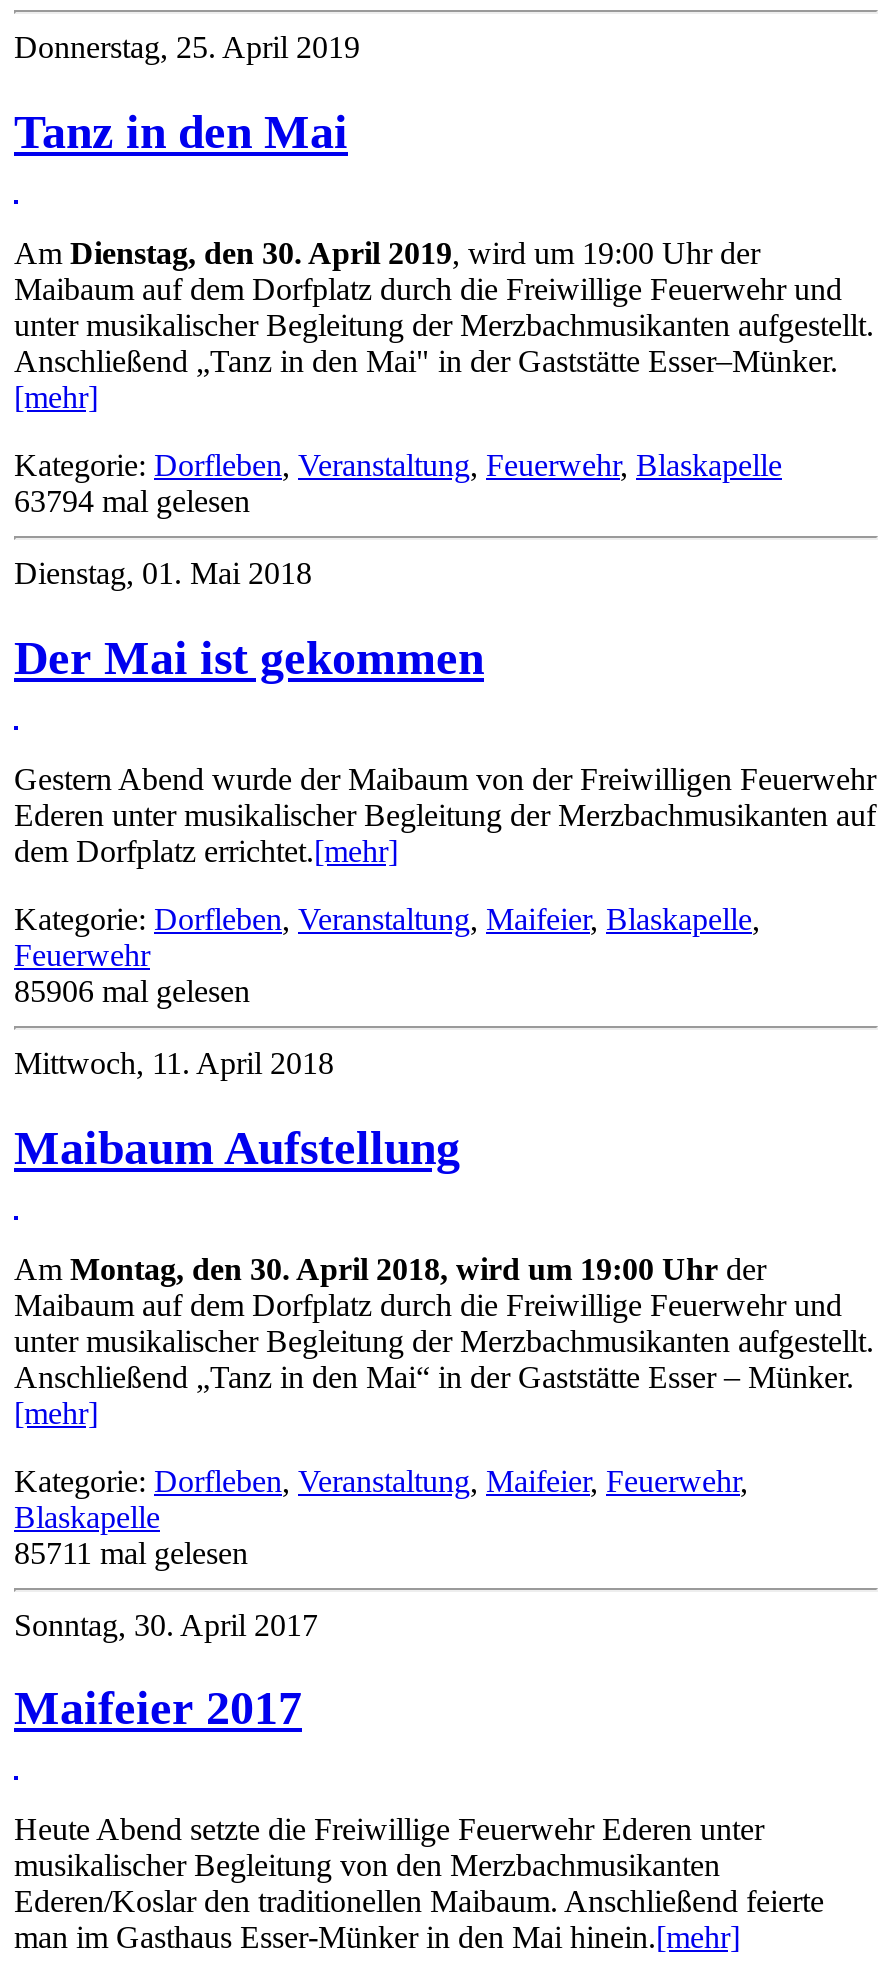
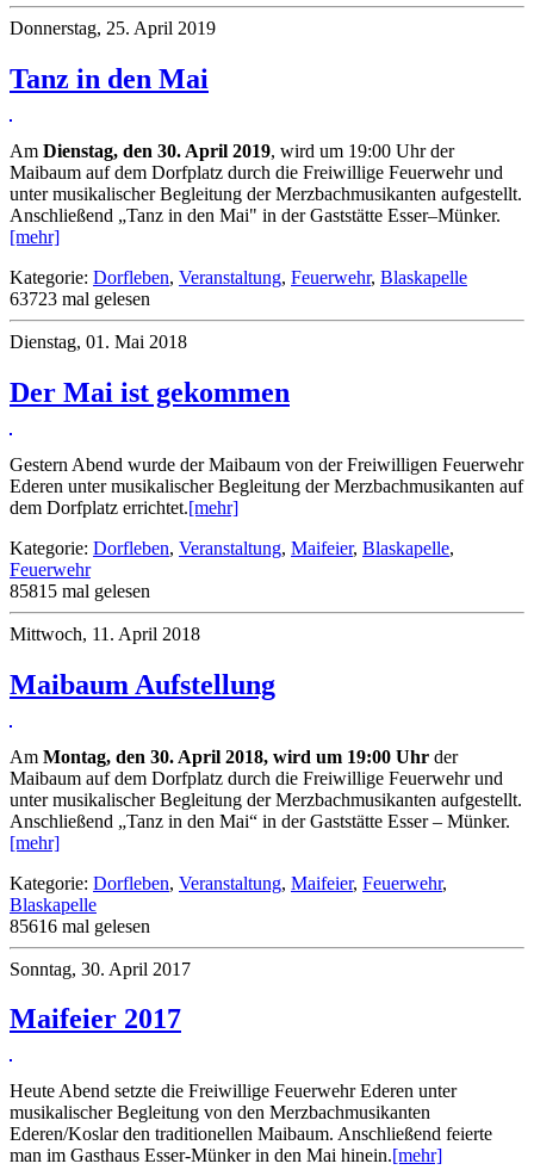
[14,484,250,518] 63794 mal gelesen -> [10,289,150,309] 63723 mal gelesen
[14,974,250,1008] 85906 mal gelesen -> [10,581,150,601] 85815 mal gelesen
[14,1535,248,1569] 85711 mal gelesen -> [10,916,150,936] 85616 mal gelesen

